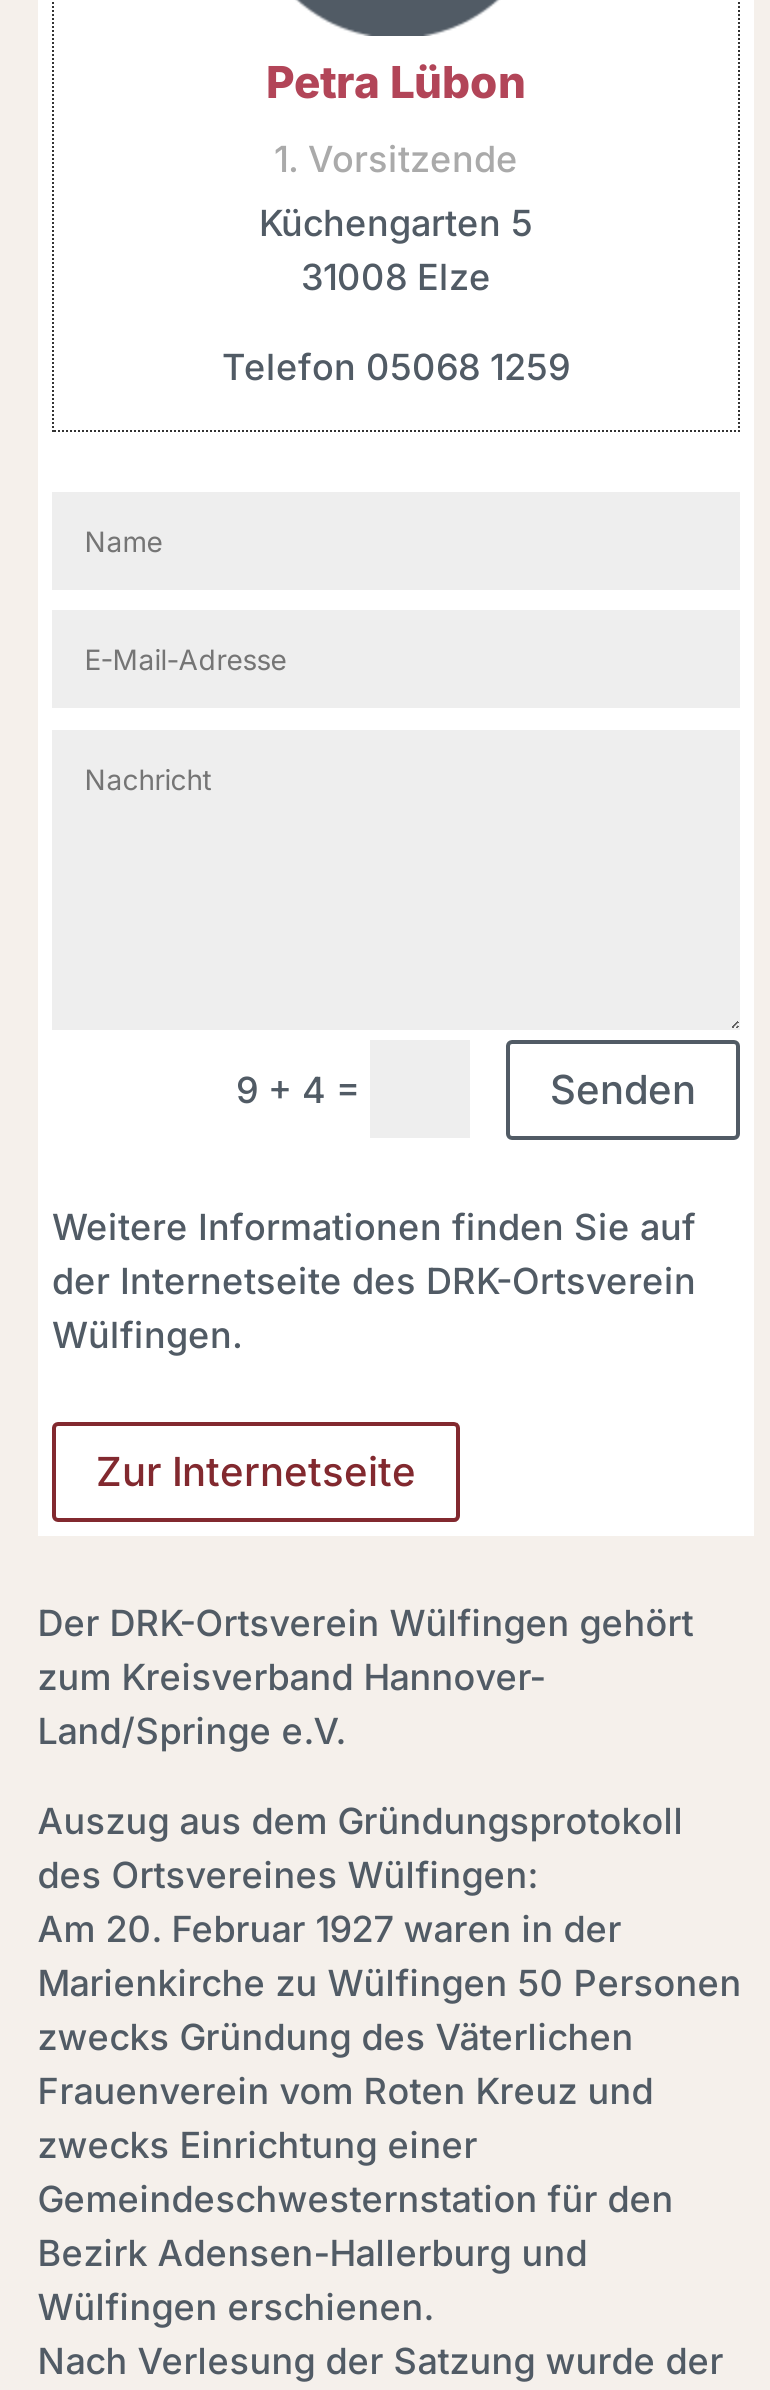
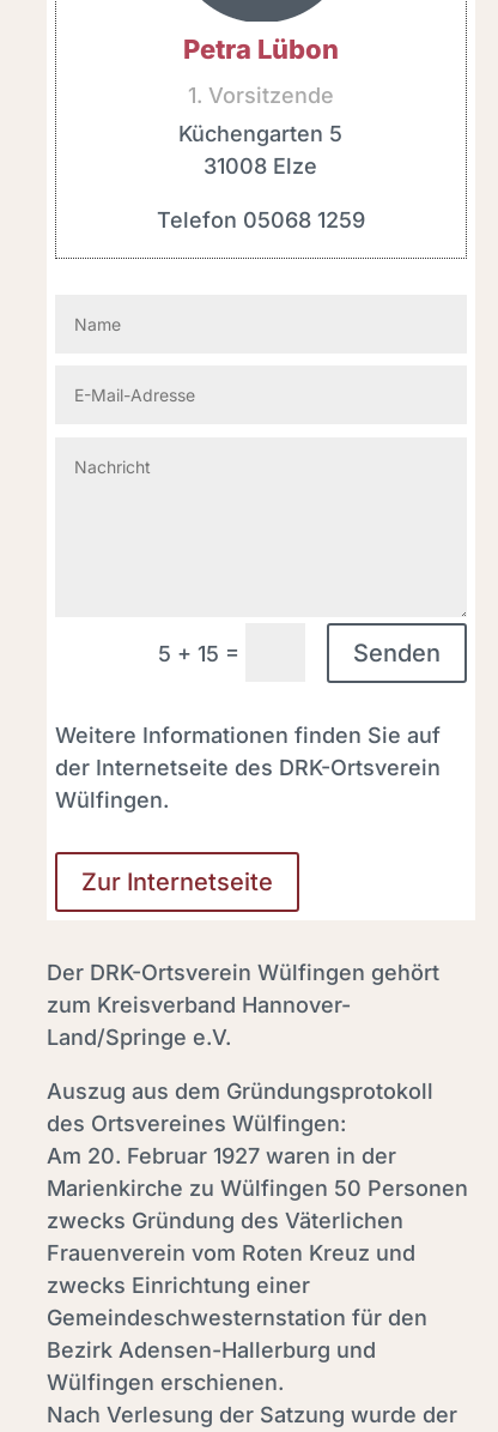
[236,1066,370,1111] 9 + 4 = -> [158,639,245,666] 5 + 15 =

